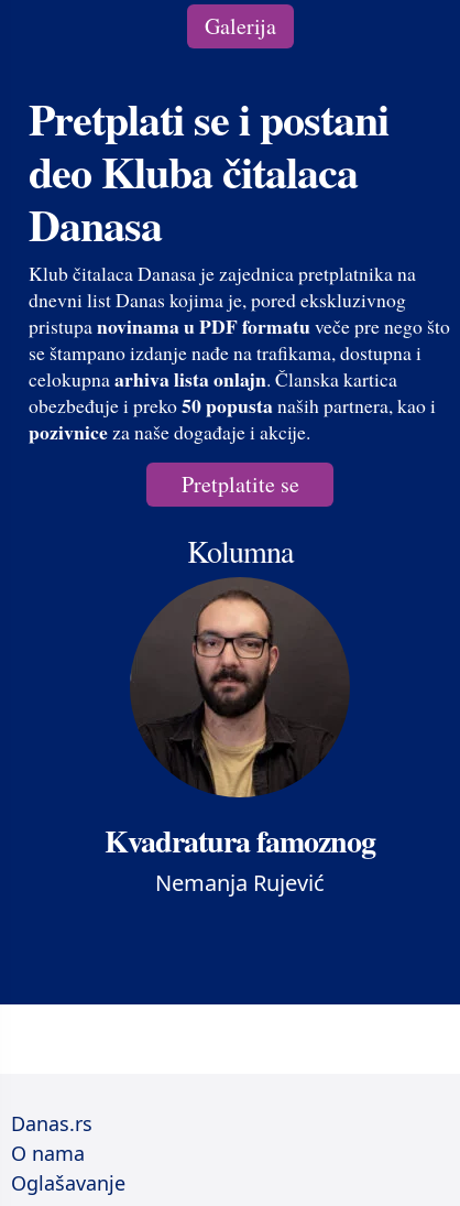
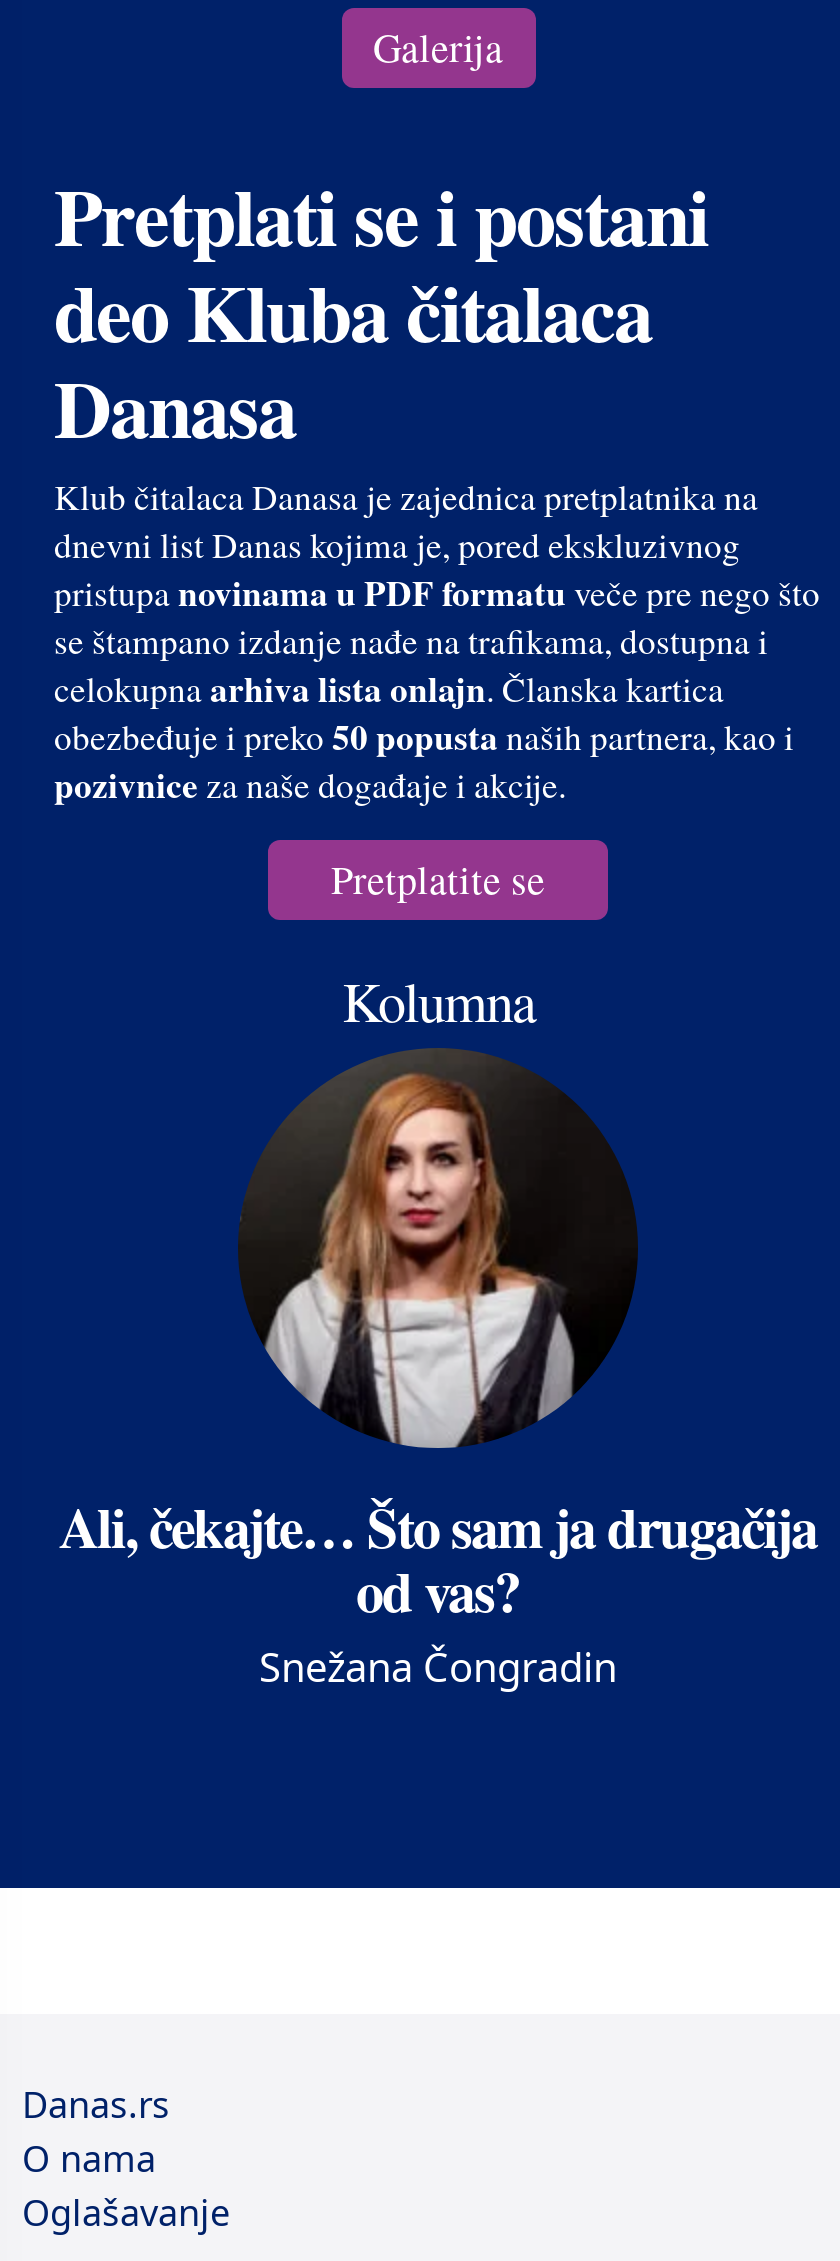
[105,585,375,898] [image] | Kvadratura famoznog | Nemanja Rujević -> [59,1064,817,1694] [image] | Ali, čekajte… Što sam ja drugačija | od vas? | Snežana Čongradin

